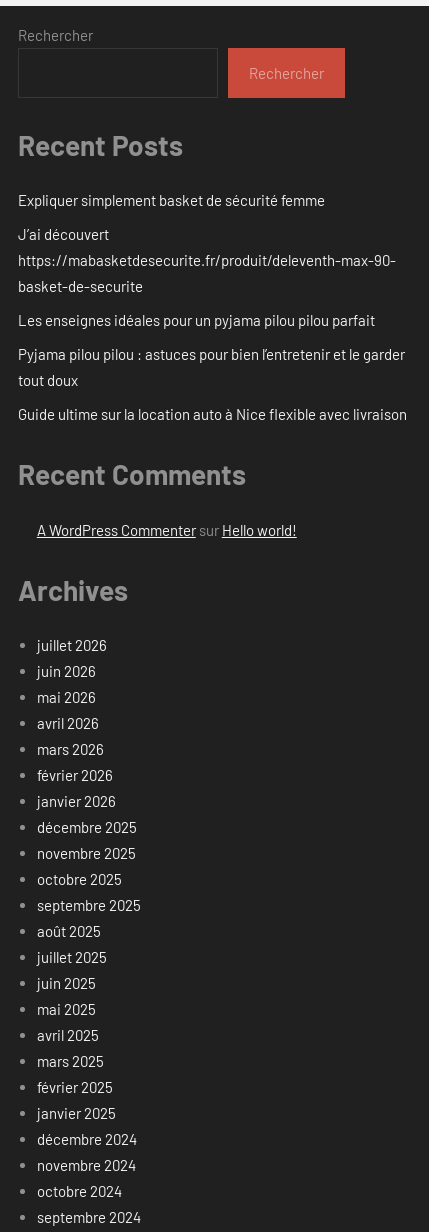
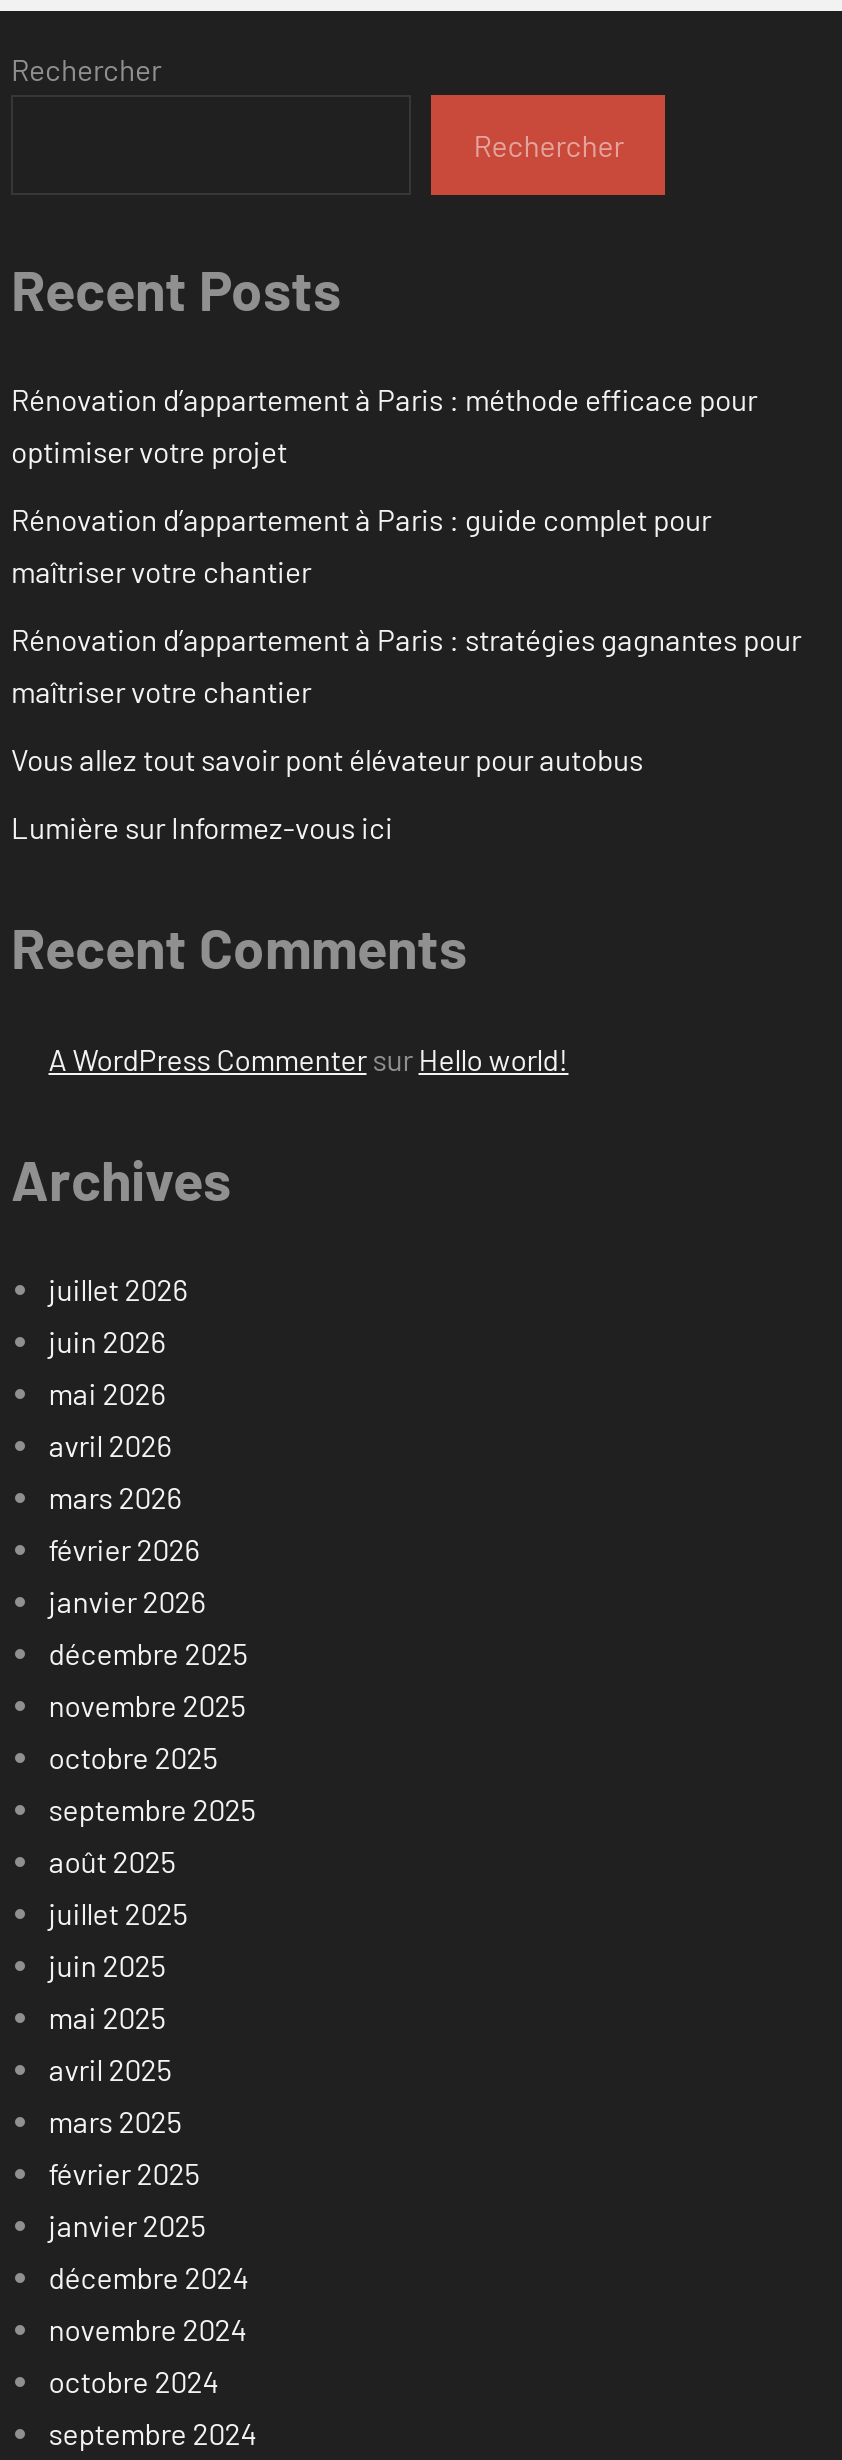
[18,191,325,209] Expliquer simplement basket de sécurité femme -> [11,382,757,470] Rénovation d’appartement à Paris : méthode efficace pour | optimiser votre projet
[18,225,396,295] J’ai découvert | https://mabasketdesecurite.fr/produit/deleventh-max-90- | basket-de-securite -> [11,502,711,590] Rénovation d’appartement à Paris : guide complet pour | maîtriser votre chantier
[18,311,375,329] Les enseignes idéales pour un pyjama pilou pilou parfait -> [11,622,801,710] Rénovation d’appartement à Paris : stratégies gagnantes pour | maîtriser votre chantier
[18,345,405,389] Pyjama pilou pilou : astuces pour bien l’entretenir et le garder | tout doux -> [11,742,643,778] Vous allez tout savoir pont élévateur pour autobus
[18,405,407,423] Guide ultime sur la location auto à Nice flexible avec livraison -> [11,810,393,846] Lumière sur Informez-vous ici

